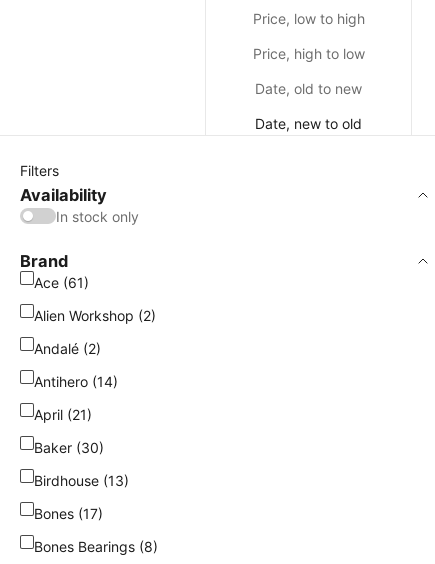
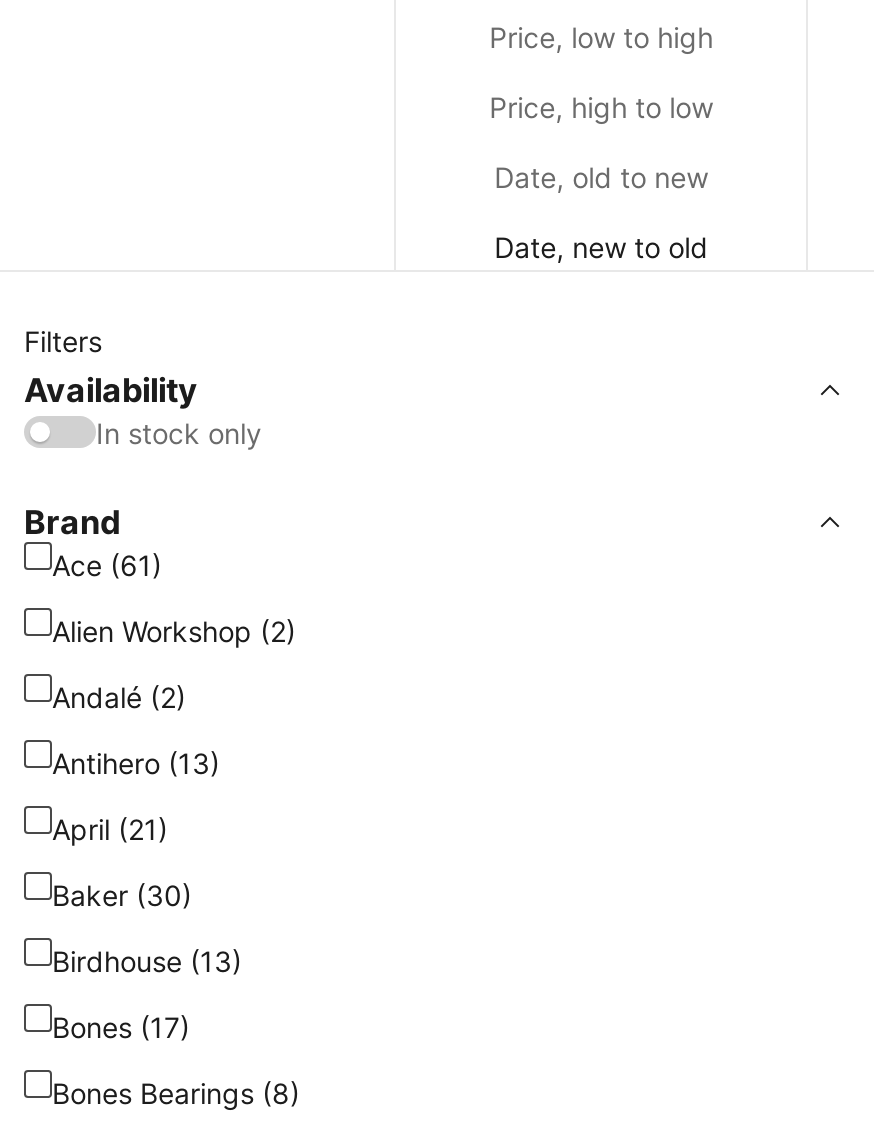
[34,373,118,390] Antihero (14) -> [52,746,220,780] Antihero (13)

